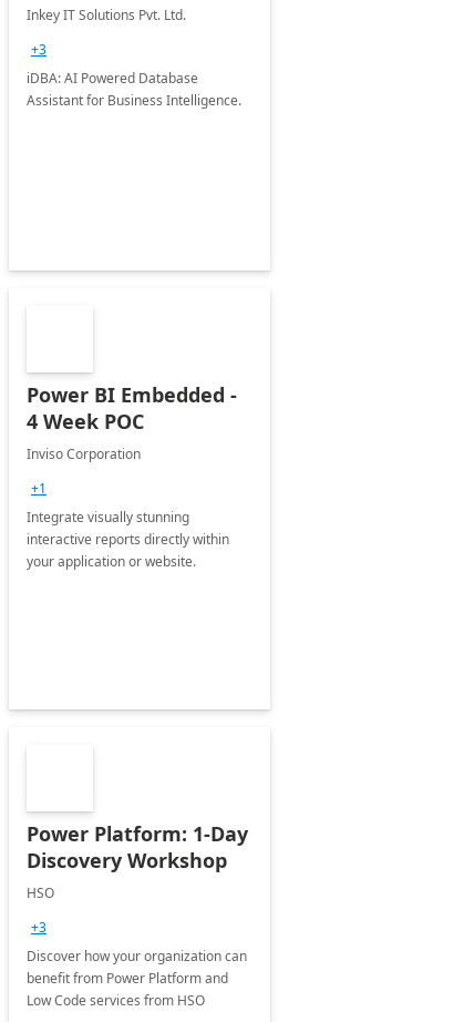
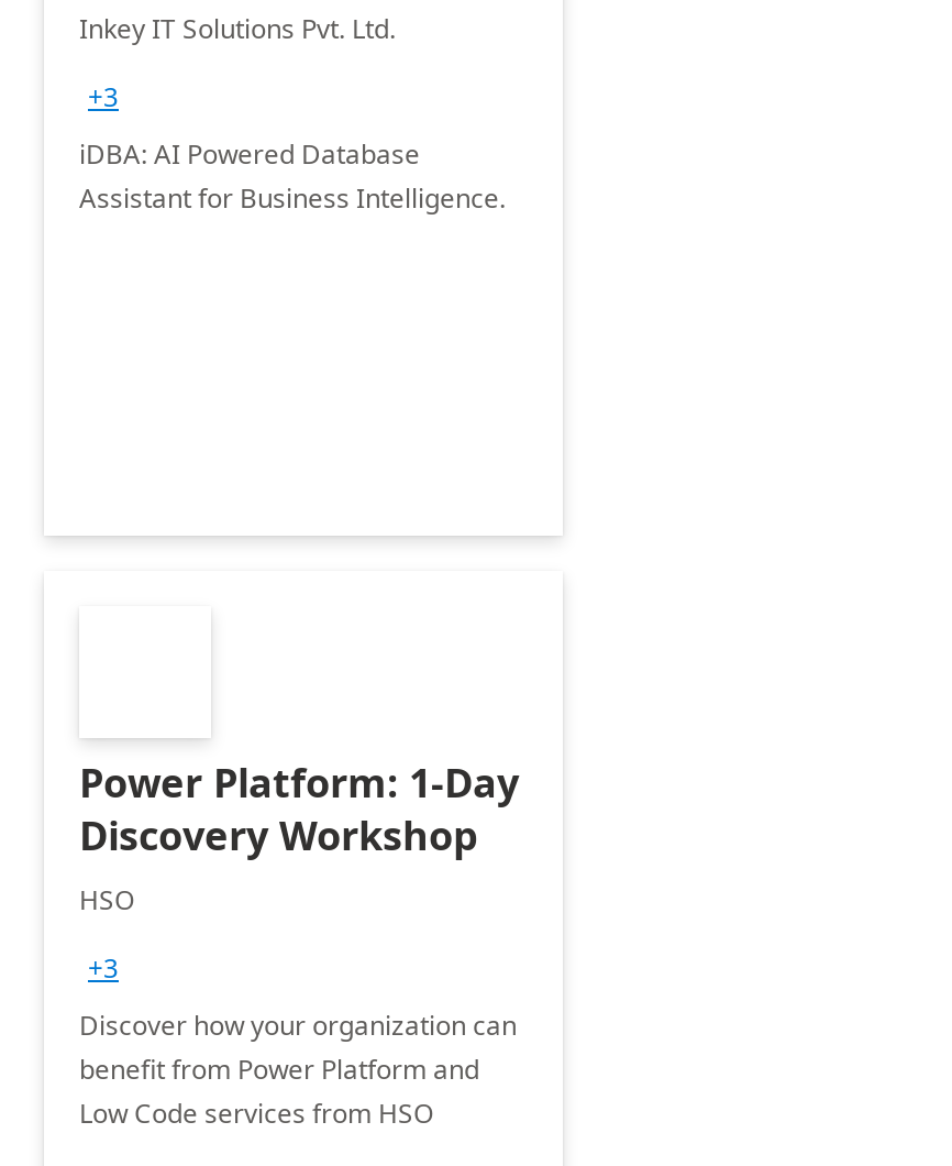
[27,381,237,571] Power BI Embedded - | 4 Week POC | Inviso Corporation | +1 | Integrate visually stunning | interactive reports directly within | your application or website. -> none

